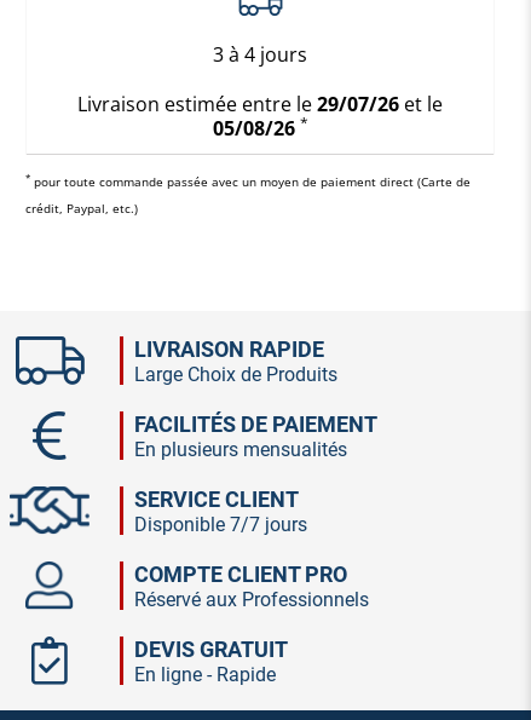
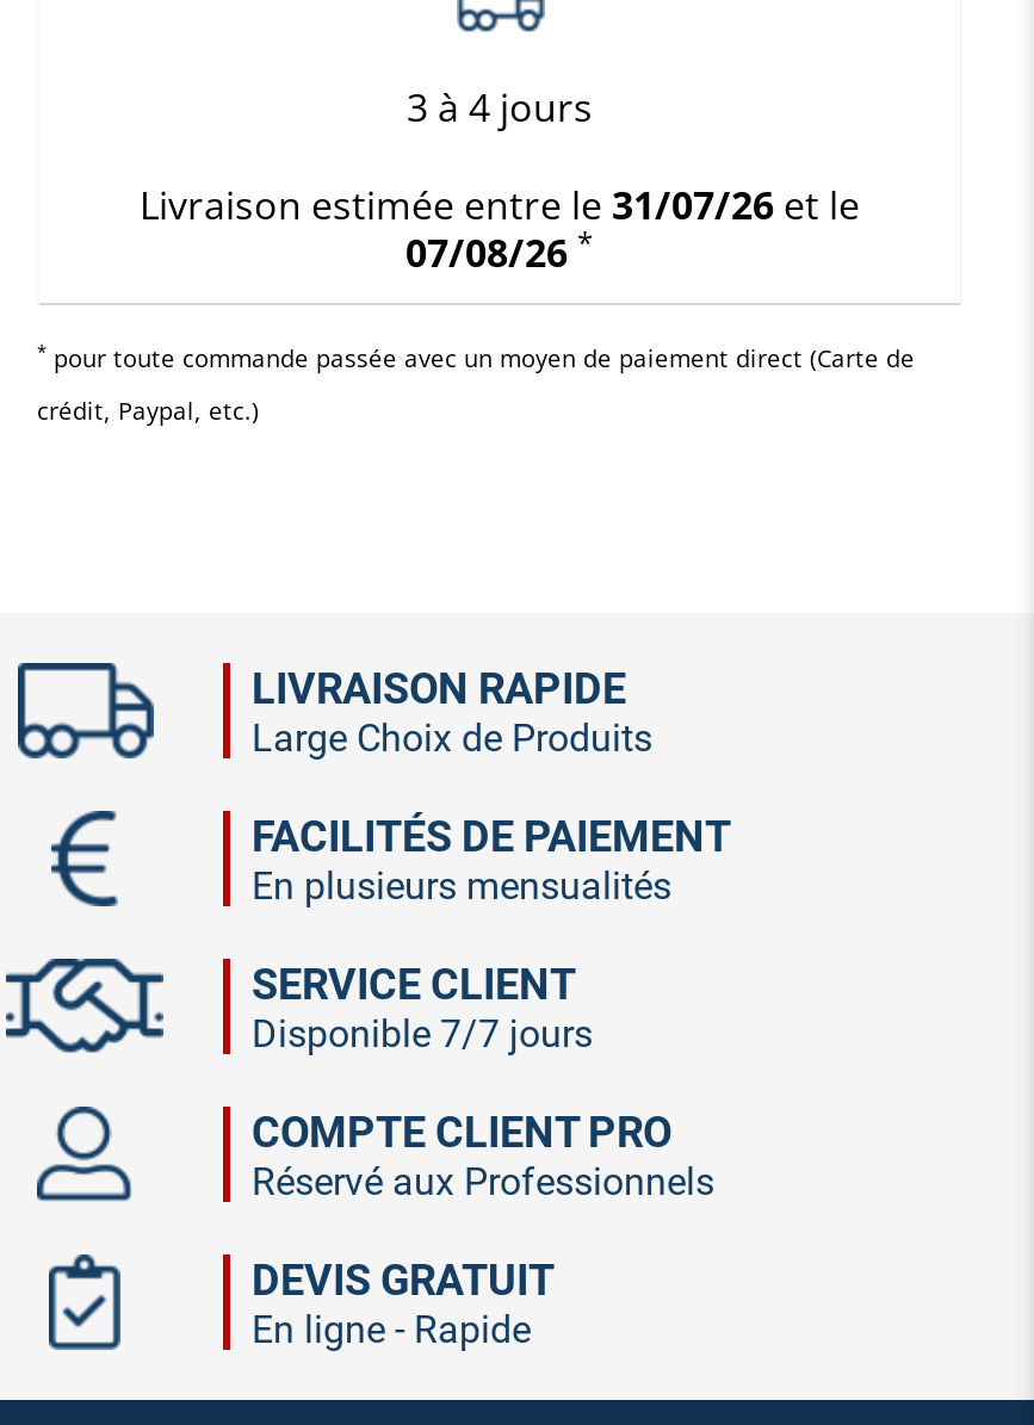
[77,90,443,117] Livraison estimée entre le 29/07/26 et le -> [140,178,860,230] Livraison estimée entre le 31/07/26 et le
[212,112,308,141] 05/08/26 * -> [405,221,594,278] 07/08/26 *

